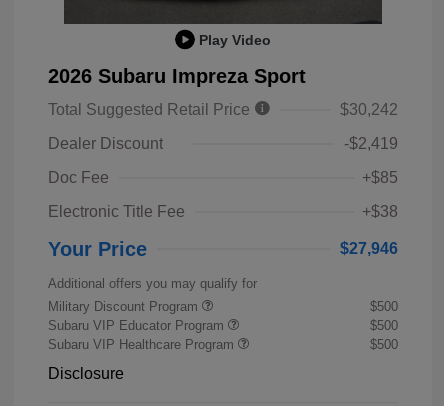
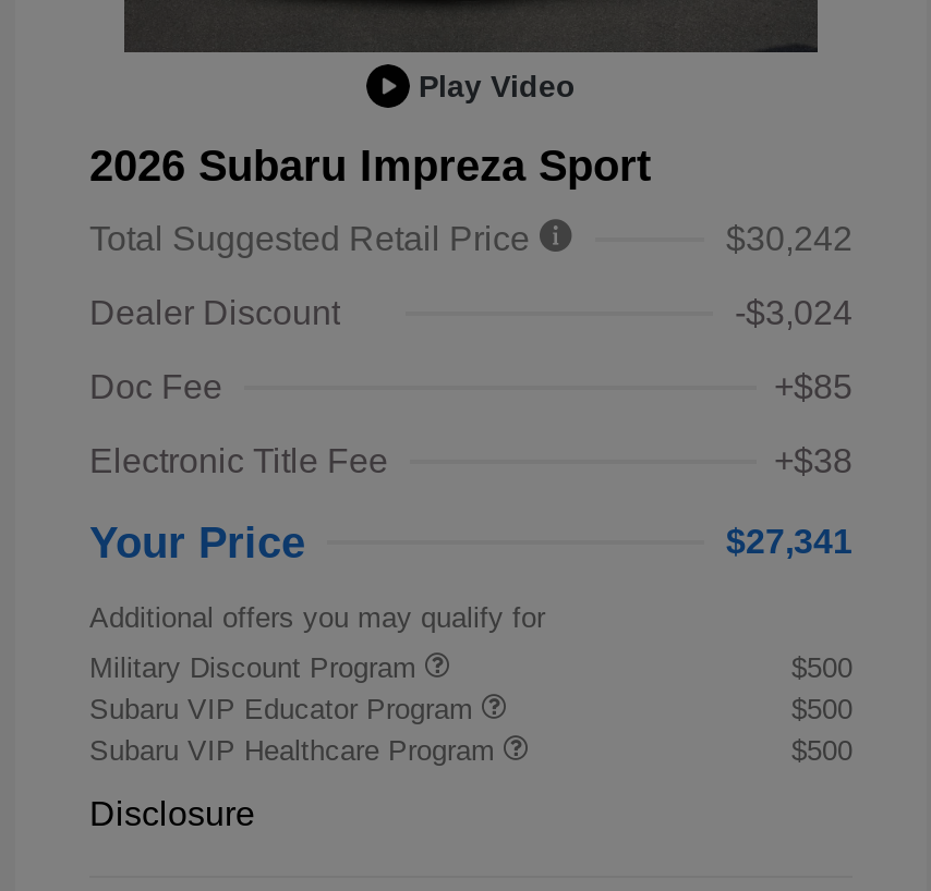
[344,135,398,152] -$2,419 -> [735,294,853,331] -$3,024
[340,240,398,257] $27,946 -> [726,523,853,560] $27,341

